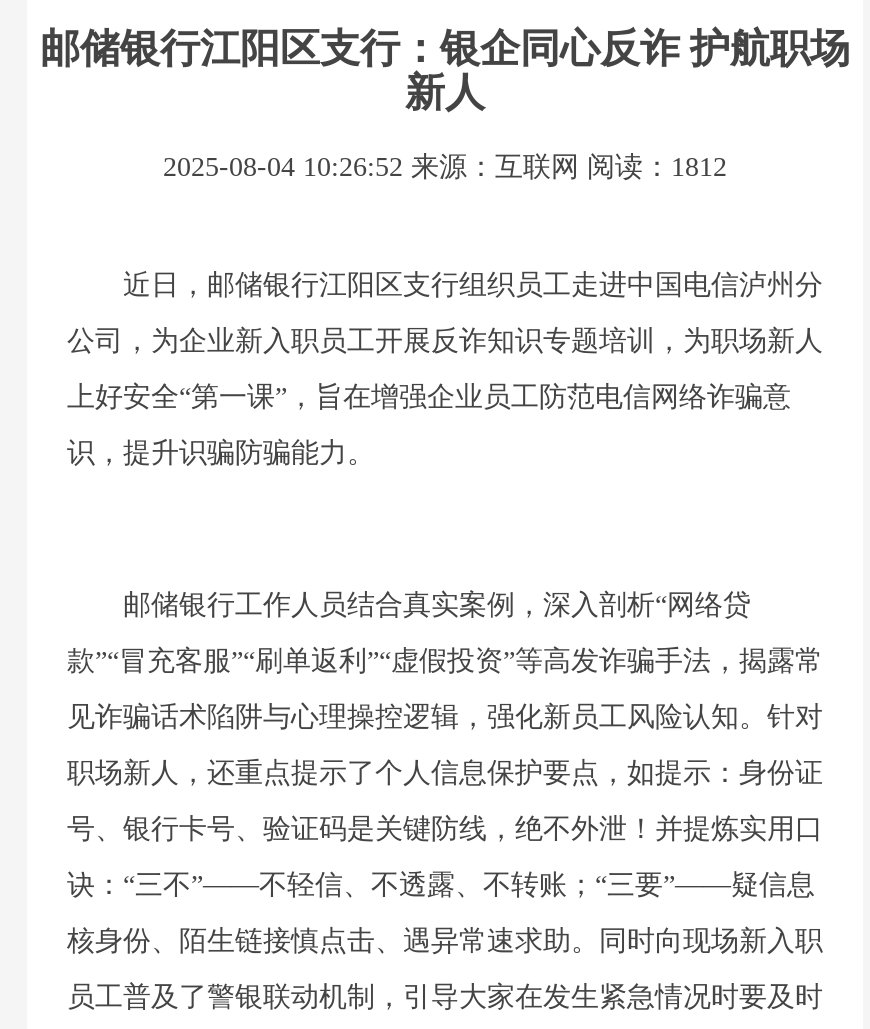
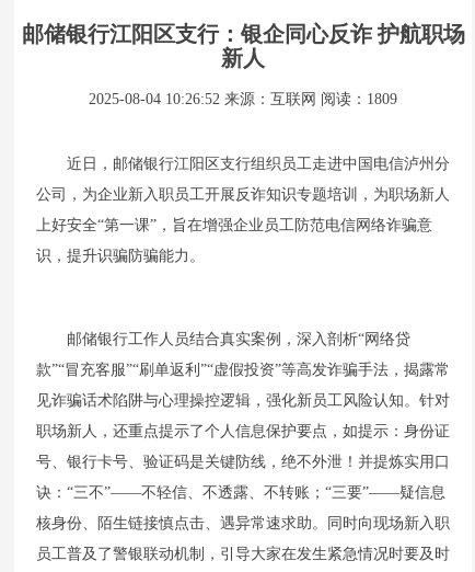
[163,152,727,182] 2025-08-04 10:26:52 来源：互联网 阅读：1812 -> [89,91,397,107] 2025-08-04 10:26:52 来源：互联网 阅读：1809

